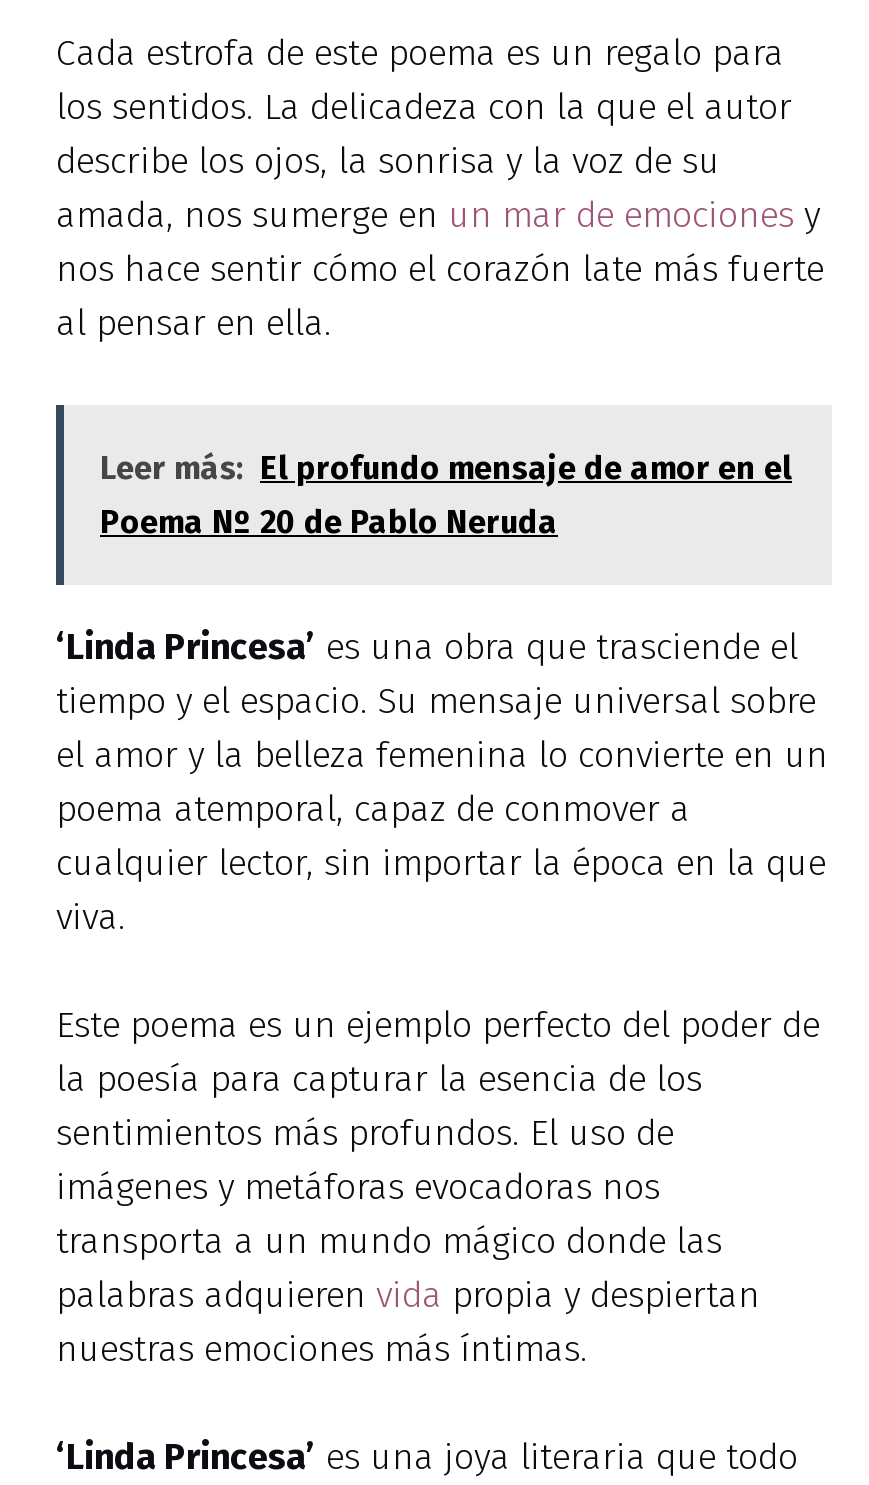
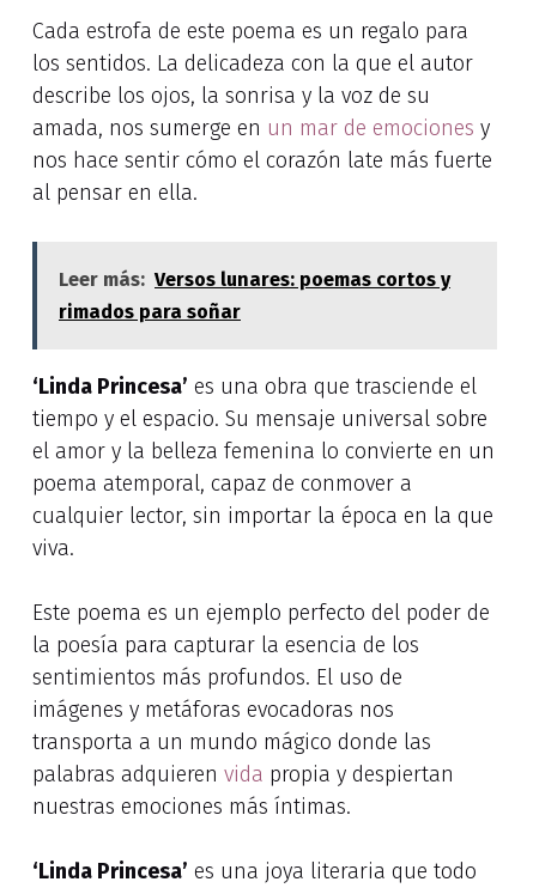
[100,450,792,542] Leer más: El profundo mensaje de amor en el | Poema Nº 20 de Pablo Neruda -> [59,268,450,323] Leer más: Versos lunares: poemas cortos y | rimados para soñar

